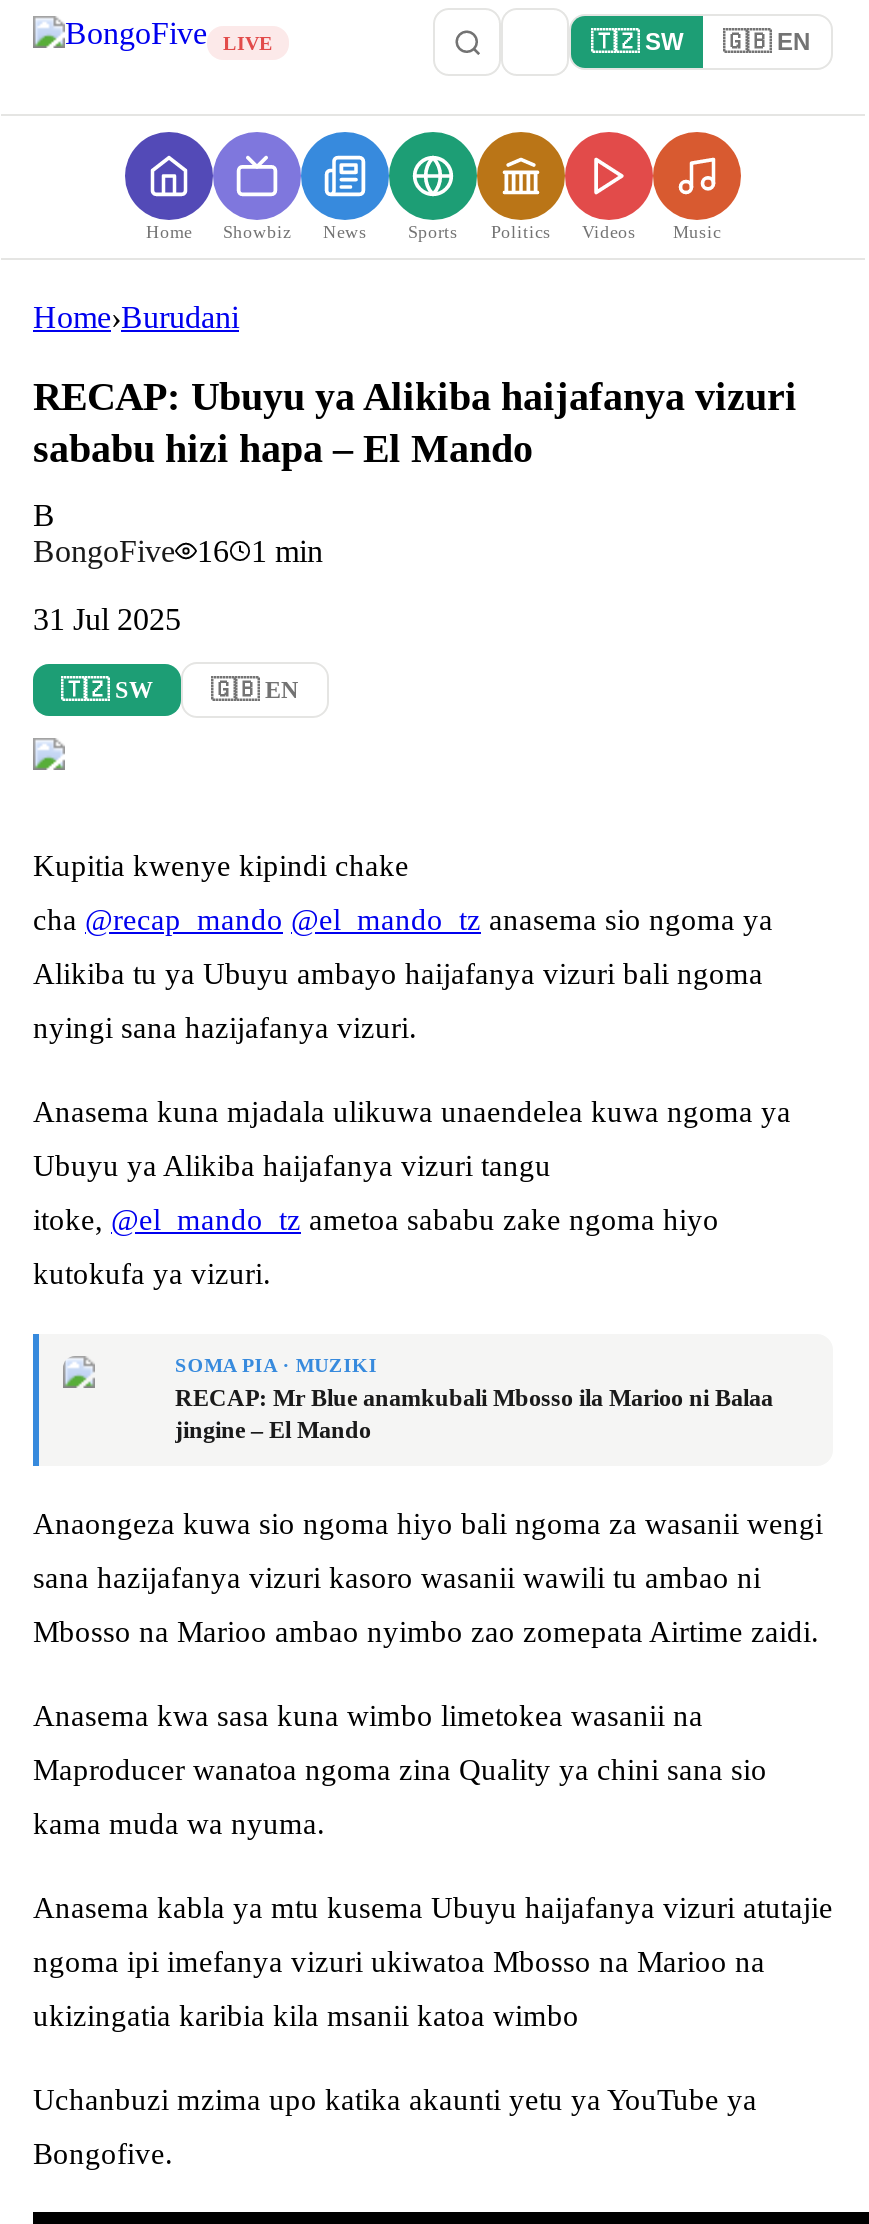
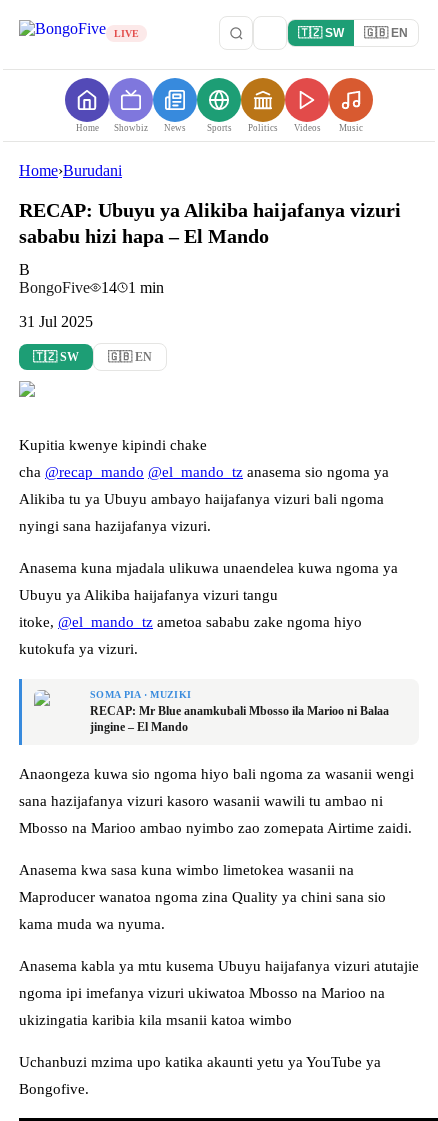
[33,533,323,567] BongoFive 16 1 min -> [19,279,164,296] BongoFive 14 1 min

